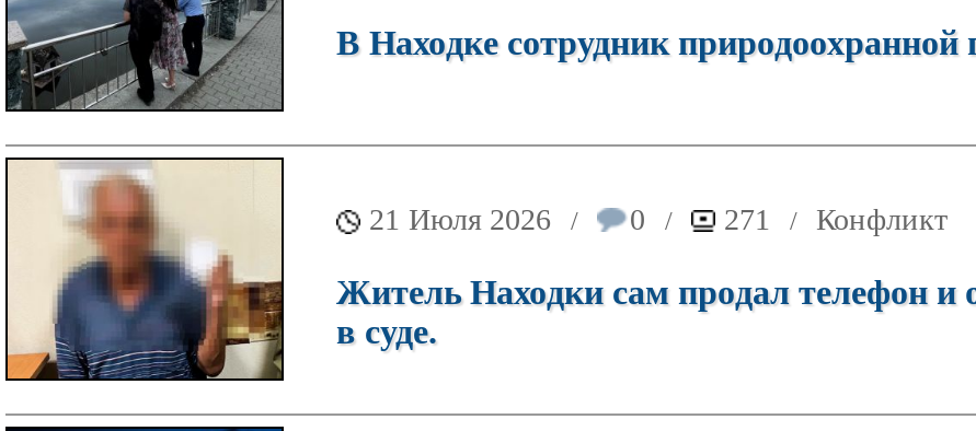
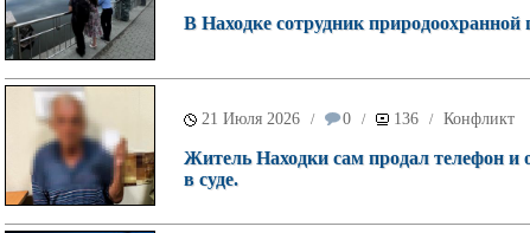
[369,203,948,236] 21 Июля 2026 / 0 / 271 / Конфликт -> [202,110,515,128] 21 Июля 2026 / 0 / 136 / Конфликт

